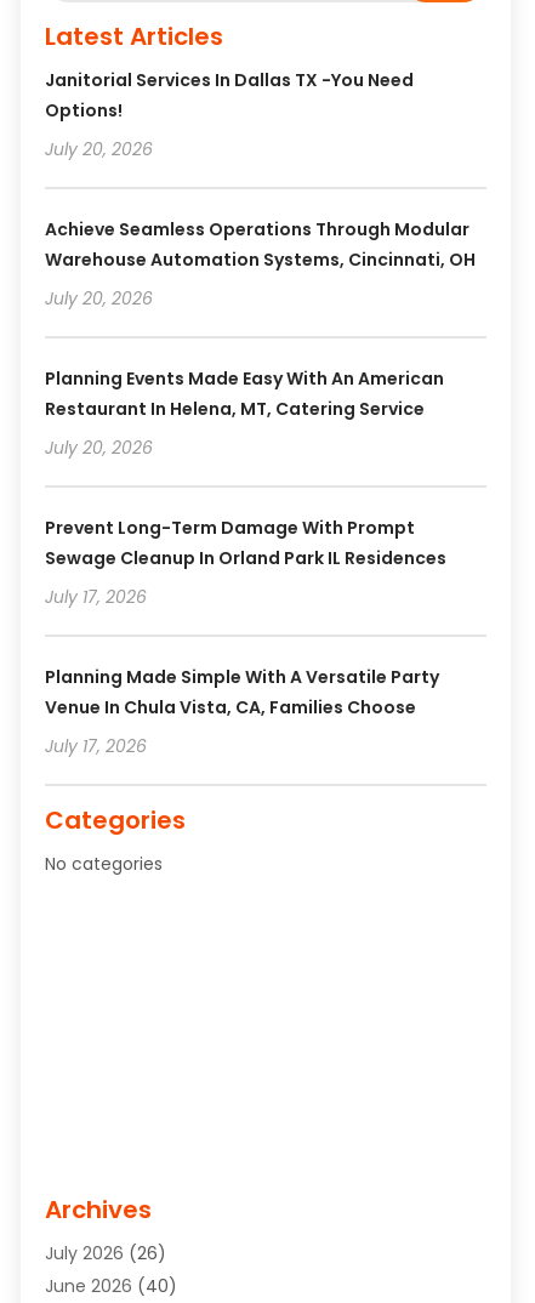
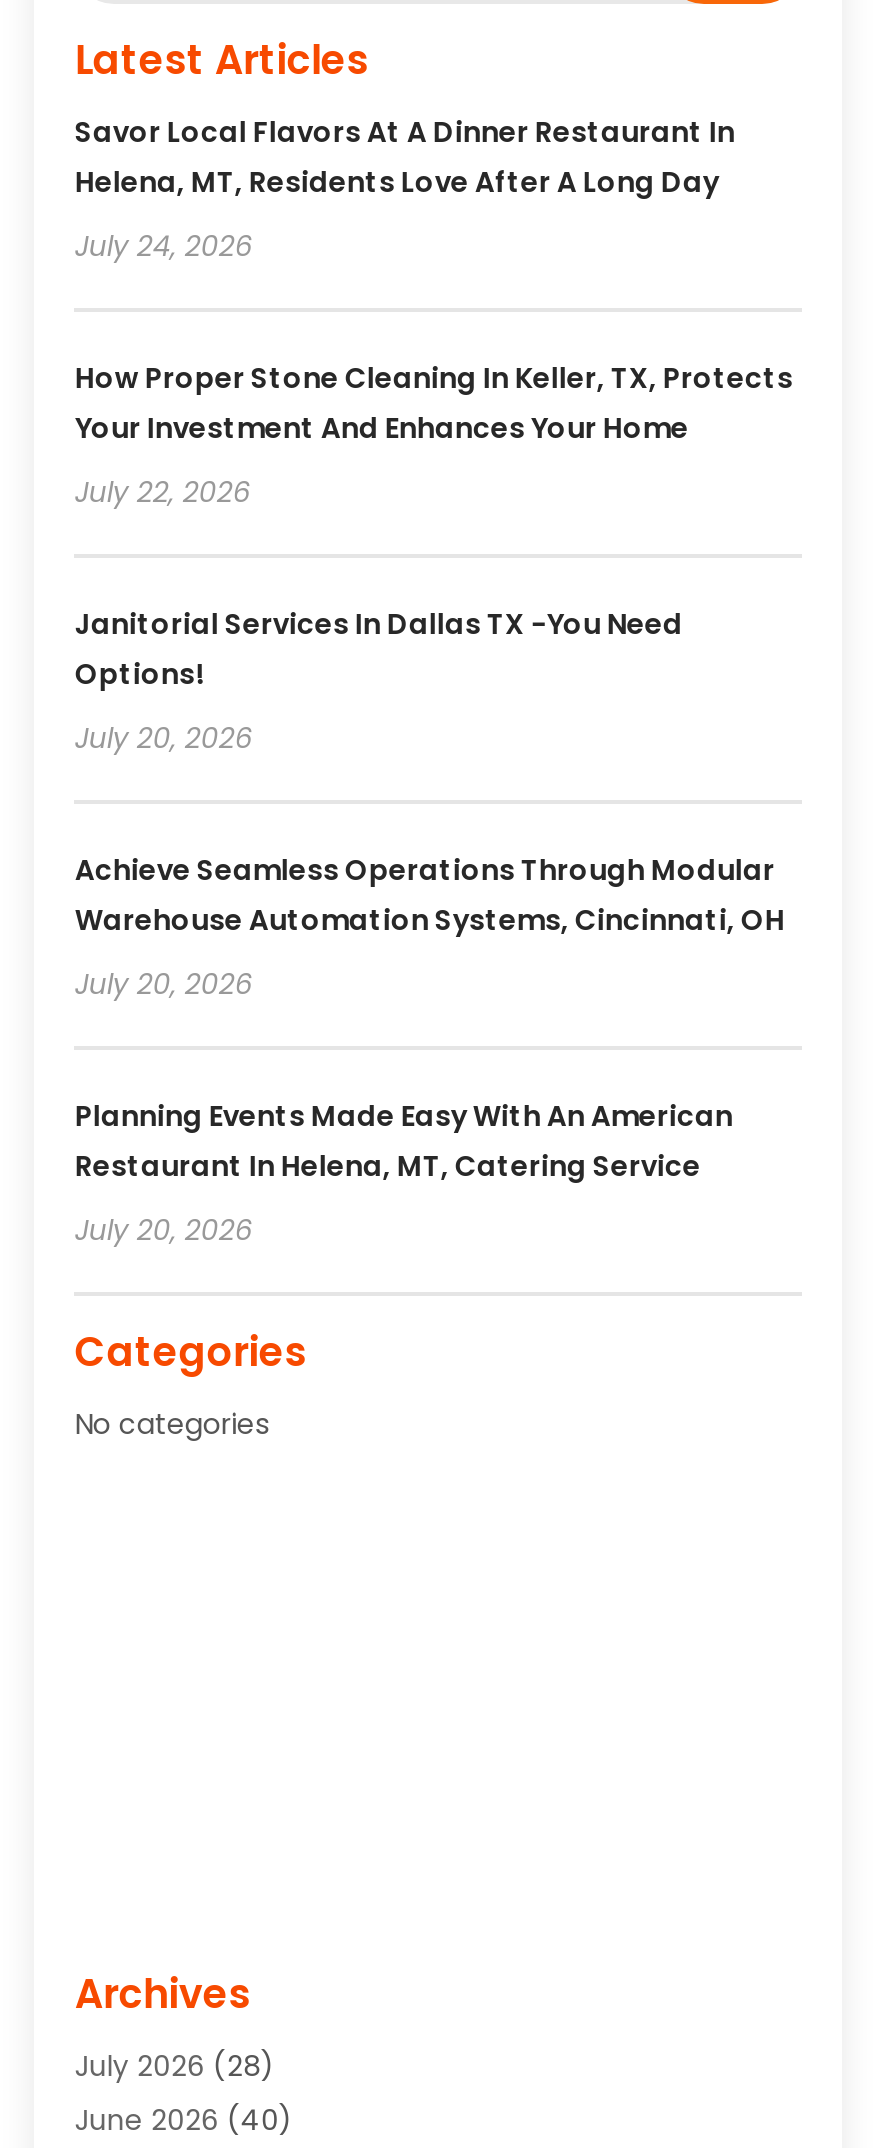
none -> [75,112,793,512] Savor Local Flavors At A Dinner Restaurant In | Helena, MT, Residents Love After A Long Day | July 24, 2026 | How Proper Stone Cleaning In Keller, TX, Protects | Your Investment And Enhances Your Home | July 22, 2026
moved [45,68,476,460] -> [75,604,785,1250]: Janitorial Services In Dallas TX -You Need | Options! | July 20, 2026 | ... | Restaurant In Helena, MT, Catering Service | July 20, 2026
[45,516,447,758] Prevent Long-Term Damage With Prompt | Sewage Cleanup In Orland Park IL Residences | July 17, 2026 | Planning Made Simple With A Versatile Party | Venue In Chula Vista, CA, Families Choose | July 17, 2026 -> none
[45,1241,167,1265] July 2026 (26) -> [75,2046,275,2086] July 2026 (28)

